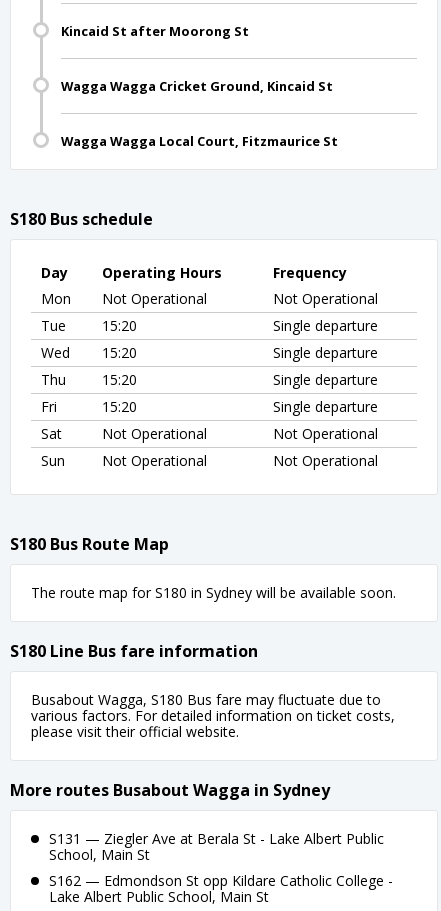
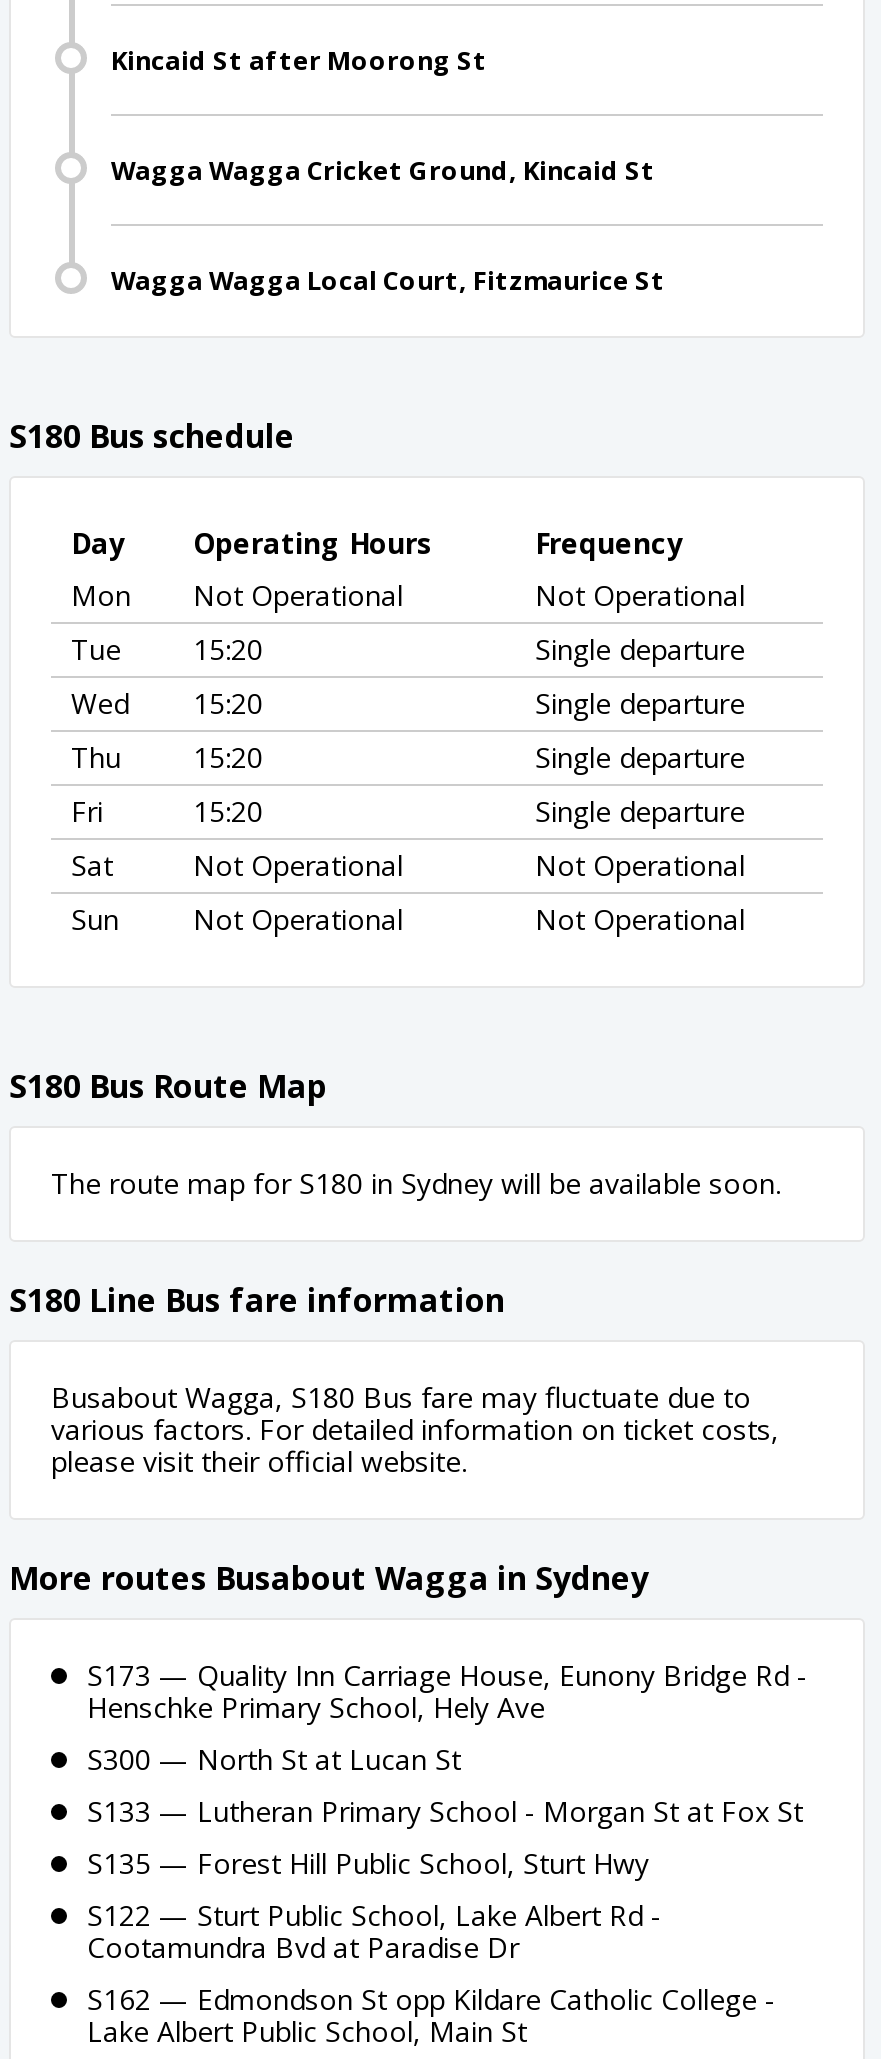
[49,829,384,864] S131 — Ziegler Ave at Berala St - Lake Albert Public | School, Main St -> [87,1656,807,1966] S173 — Quality Inn Carriage House, Eunony Bridge Rd - | Henschke Primary School, Hely Ave | S300 — North St at Lucan St | S133 — Lutheran Primary School - Morgan St at Fox St | S135 — Forest Hill Public School, Sturt Hwy | S122 — Sturt Public School, Lake Albert Rd - | Cootamundra Bvd at Paradise Dr

